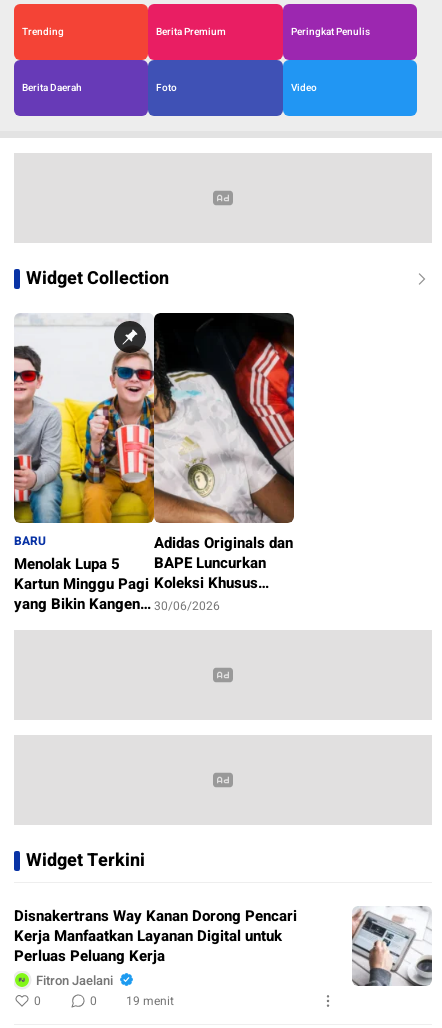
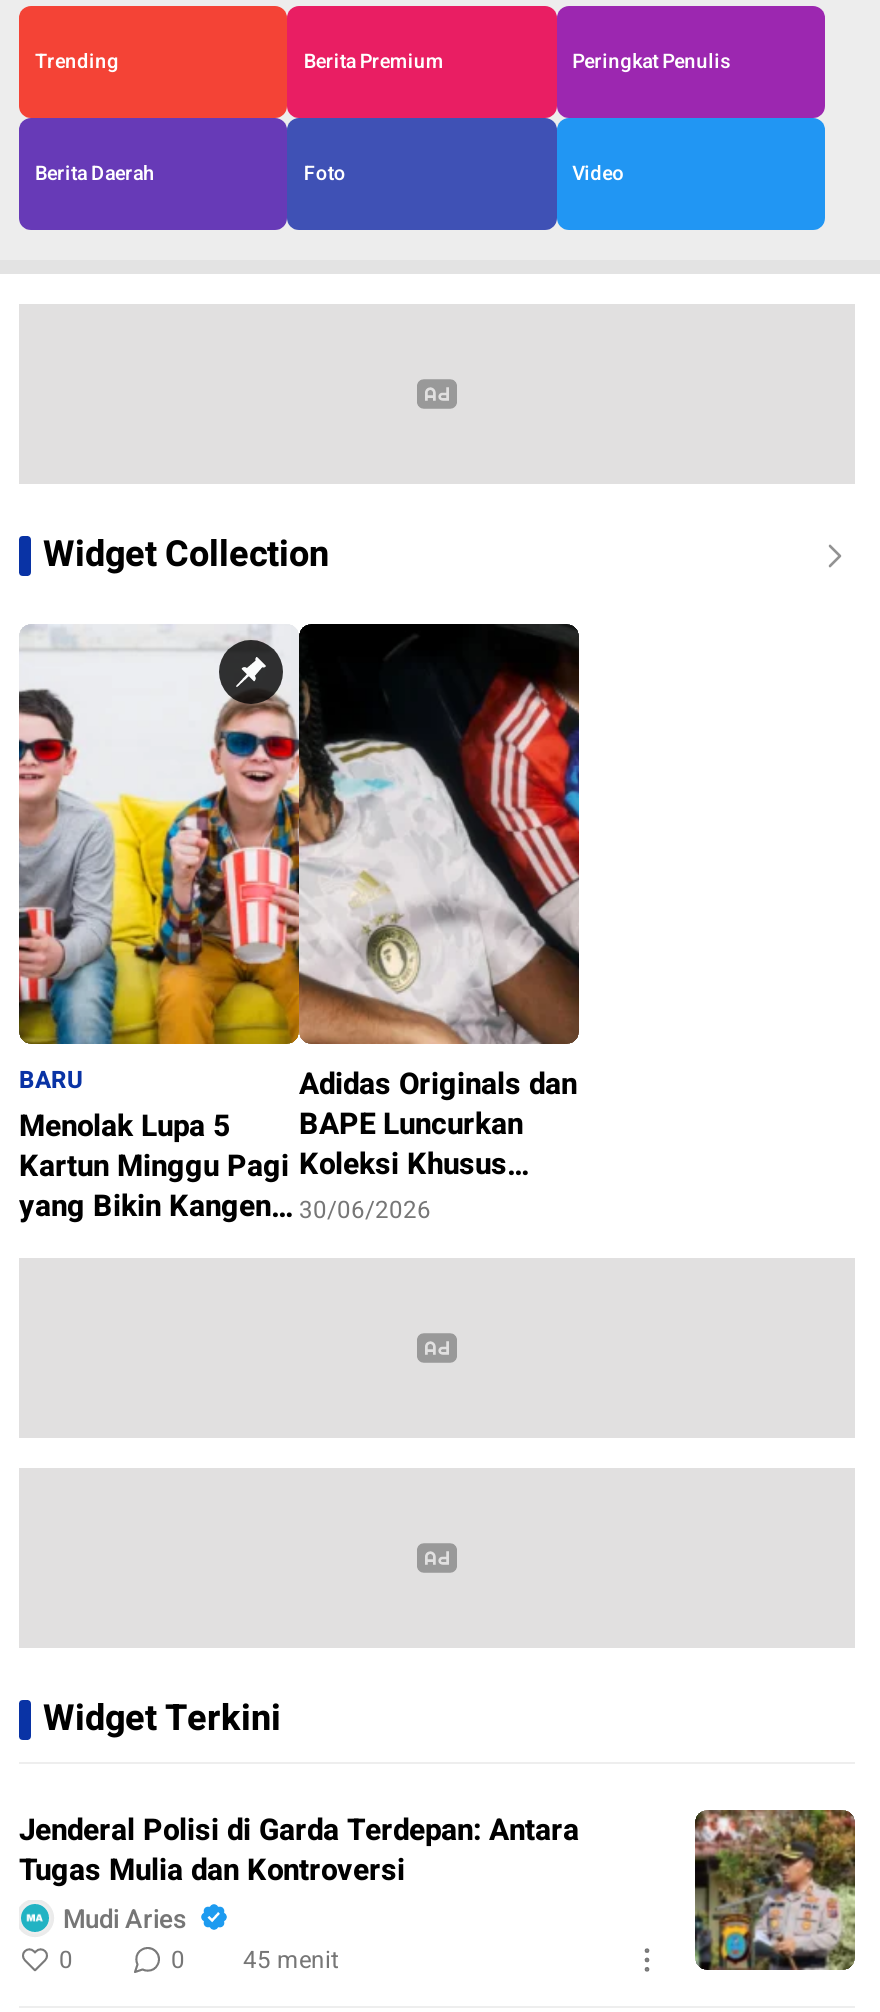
[14,905,297,990] Disnakertrans Way Kanan Dorong Pencari | Kerja Manfaatkan Layanan Digital untuk | Perluas Peluang Kerja | Fitron Jaelani -> [19,1808,579,1937] Jenderal Polisi di Garda Terdepan: Antara | Tugas Mulia dan Kontroversi | Mudi Aries
[352,907,432,986] [image] -> [693,1808,857,1972] [image]
[90,992,174,1010] 0 19 menit -> [171,1942,339,1978] 0 45 menit

